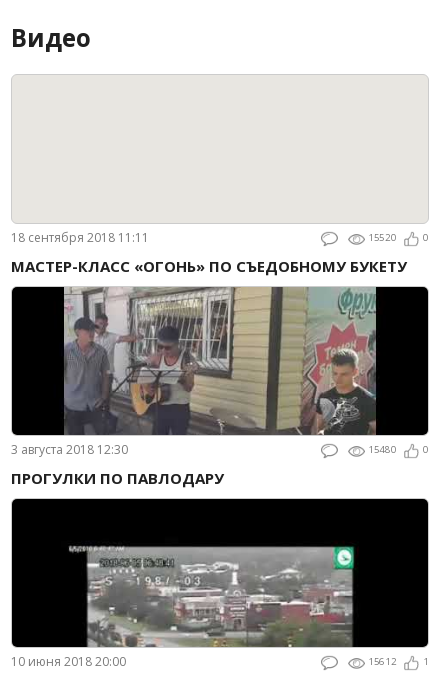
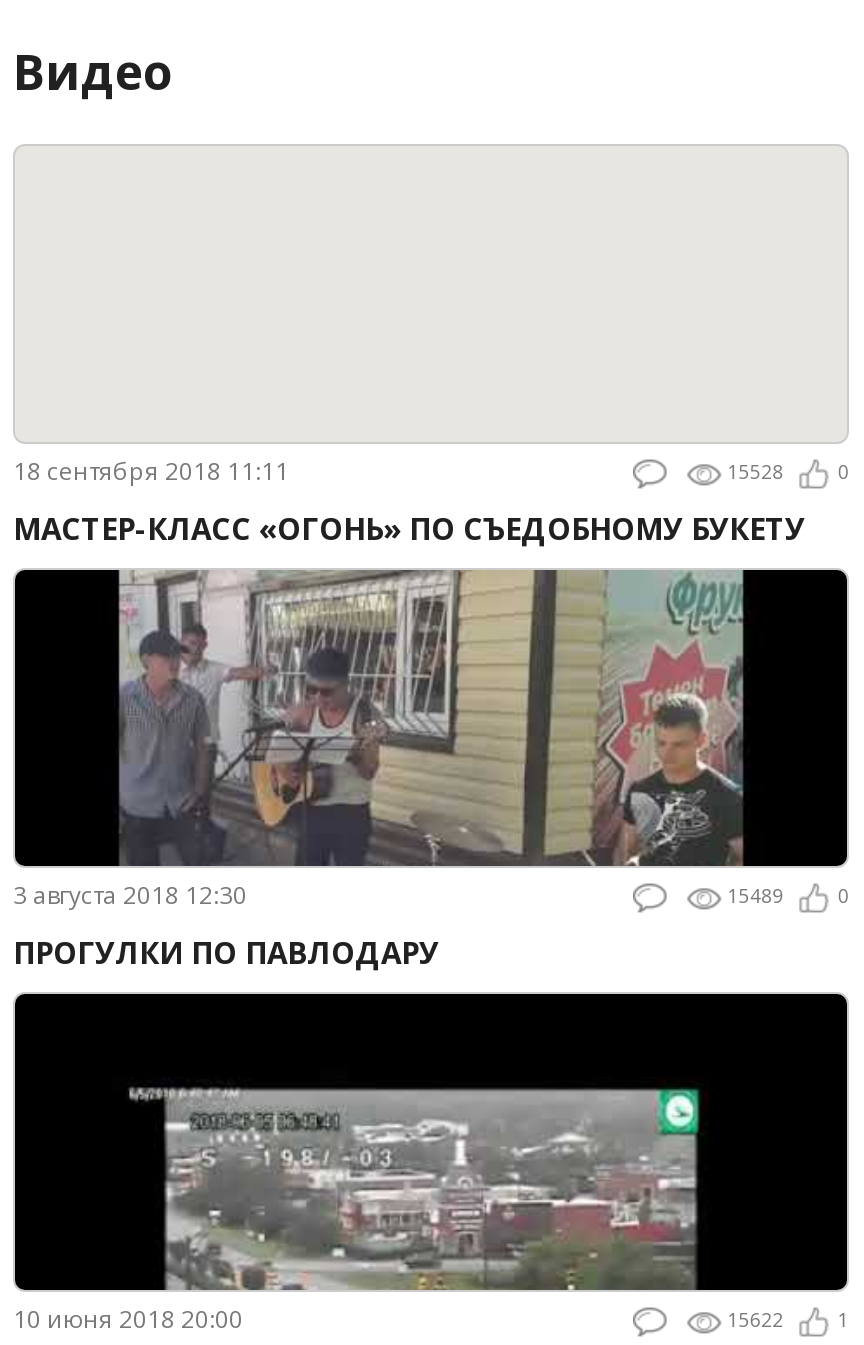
[368,231,429,245] 15520 0 -> [727,458,849,485] 15528 0
[368,443,429,457] 15480 0 -> [727,882,849,909] 15489 0
[368,655,429,669] 15612 1 -> [727,1306,849,1333] 15622 1

